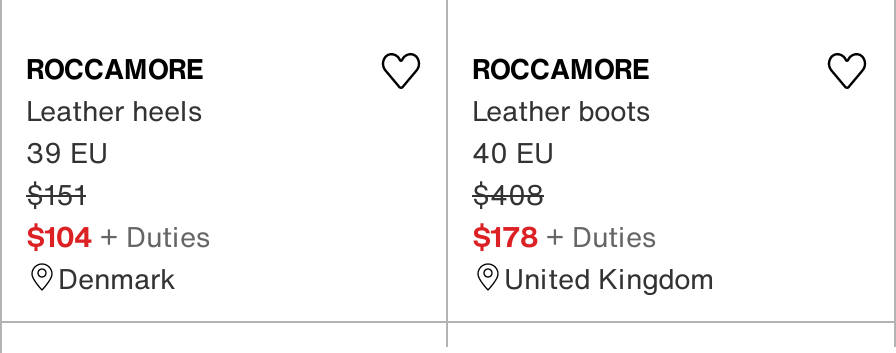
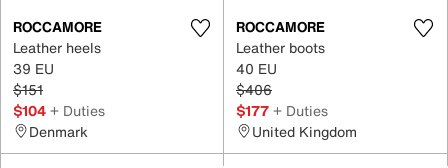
[472,172,544,214] $408 -> [236,78,272,99] $406
[472,214,656,256] $178 + Duties -> [236,99,328,120] $177 + Duties

